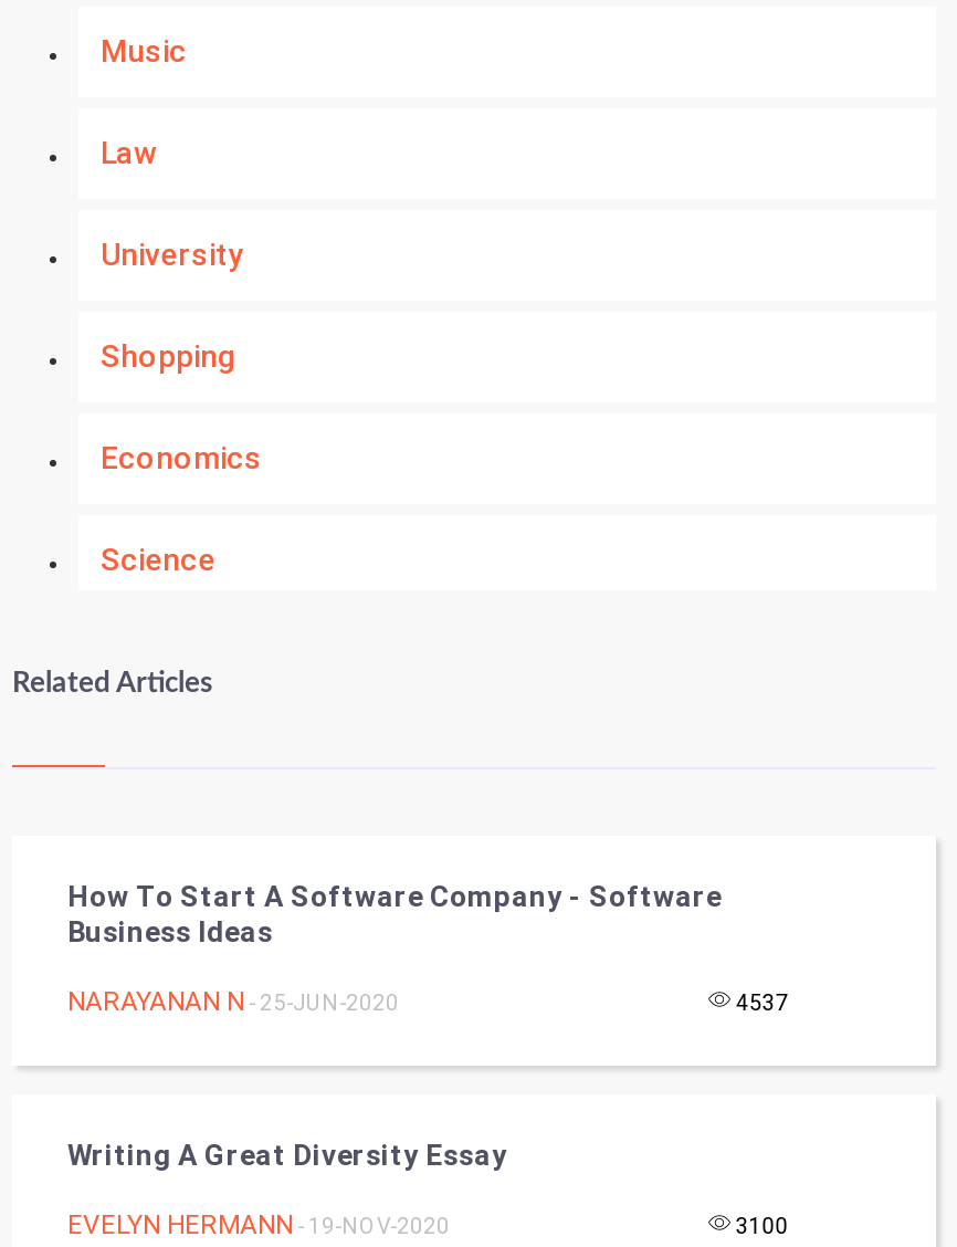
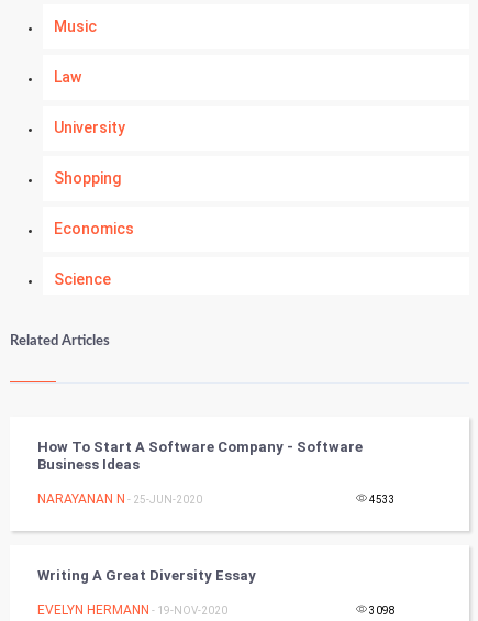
[731,990,788,1015] 4537 -> [367,493,396,505] 4533
[731,1214,788,1238] 3100 -> [367,604,396,616] 3098

